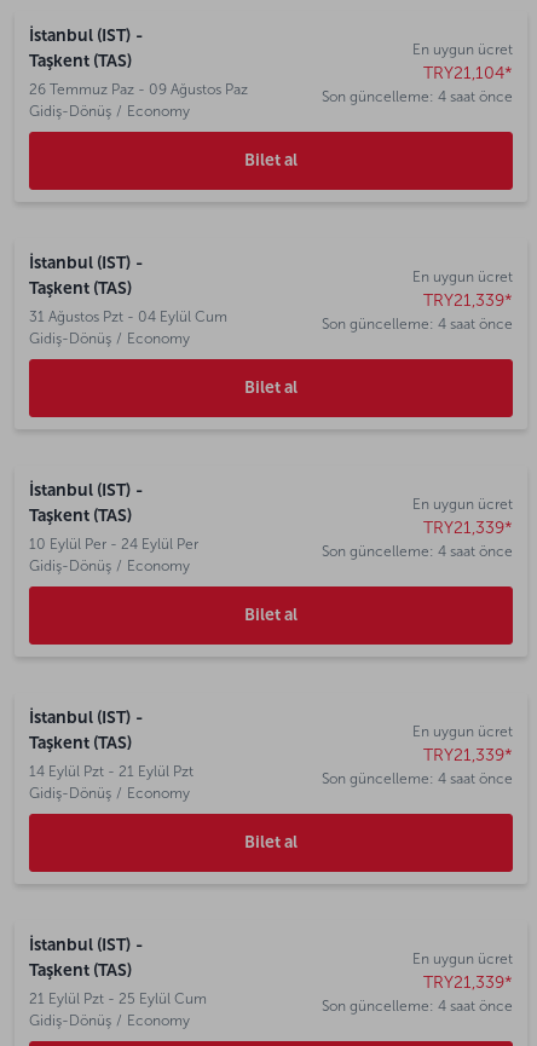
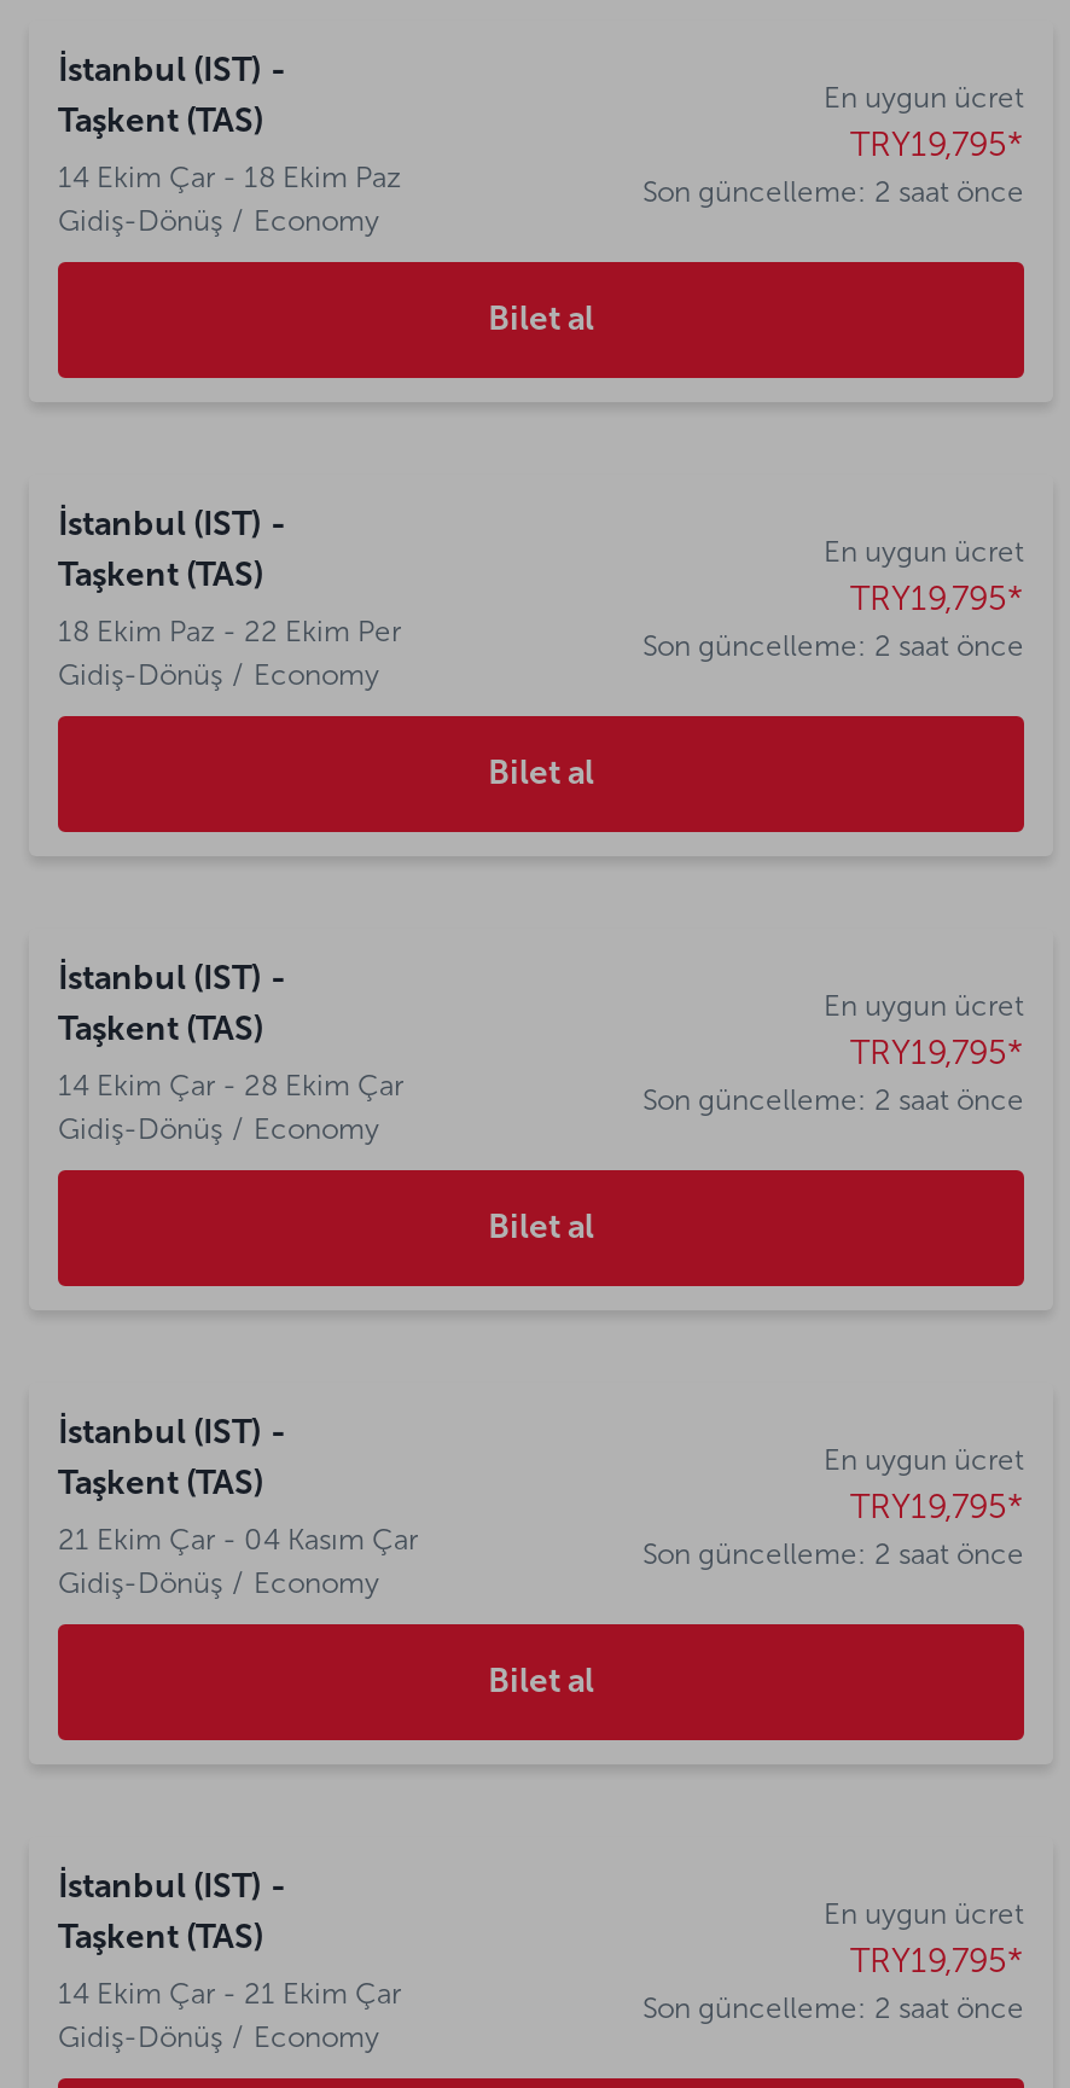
[322,62,513,105] TRY21,104* | Son güncelleme: 4 saat önce -> [642,123,1024,208] TRY19,795* | Son güncelleme: 2 saat önce
[29,81,248,98] 26 Temmuz Paz - 09 Ağustos Paz -> [58,161,401,194] 14 Ekim Çar - 18 Ekim Paz
[322,290,513,332] TRY21,339* | Son güncelleme: 4 saat önce -> [642,577,1024,662] TRY19,795* | Son güncelleme: 2 saat önce
[29,308,227,325] 31 Ağustos Pzt - 04 Eylül Cum -> [58,615,401,648] 18 Ekim Paz - 22 Ekim Per
[322,517,513,559] TRY21,339* | Son güncelleme: 4 saat önce -> [642,1031,1024,1116] TRY19,795* | Son güncelleme: 2 saat önce
[29,536,198,553] 10 Eylül Per - 24 Eylül Per -> [58,1069,403,1103] 14 Ekim Çar - 28 Ekim Çar
[322,744,513,787] TRY21,339* | Son güncelleme: 4 saat önce -> [642,1485,1024,1570] TRY19,795* | Son güncelleme: 2 saat önce
[29,763,194,780] 14 Eylül Pzt - 21 Eylül Pzt -> [58,1523,418,1557] 21 Ekim Çar - 04 Kasım Çar
[322,972,513,1014] TRY21,339* | Son güncelleme: 4 saat önce -> [642,1939,1024,2024] TRY19,795* | Son güncelleme: 2 saat önce
[29,990,207,1007] 21 Eylül Pzt - 25 Eylül Cum -> [58,1977,401,2011] 14 Ekim Çar - 21 Ekim Çar

